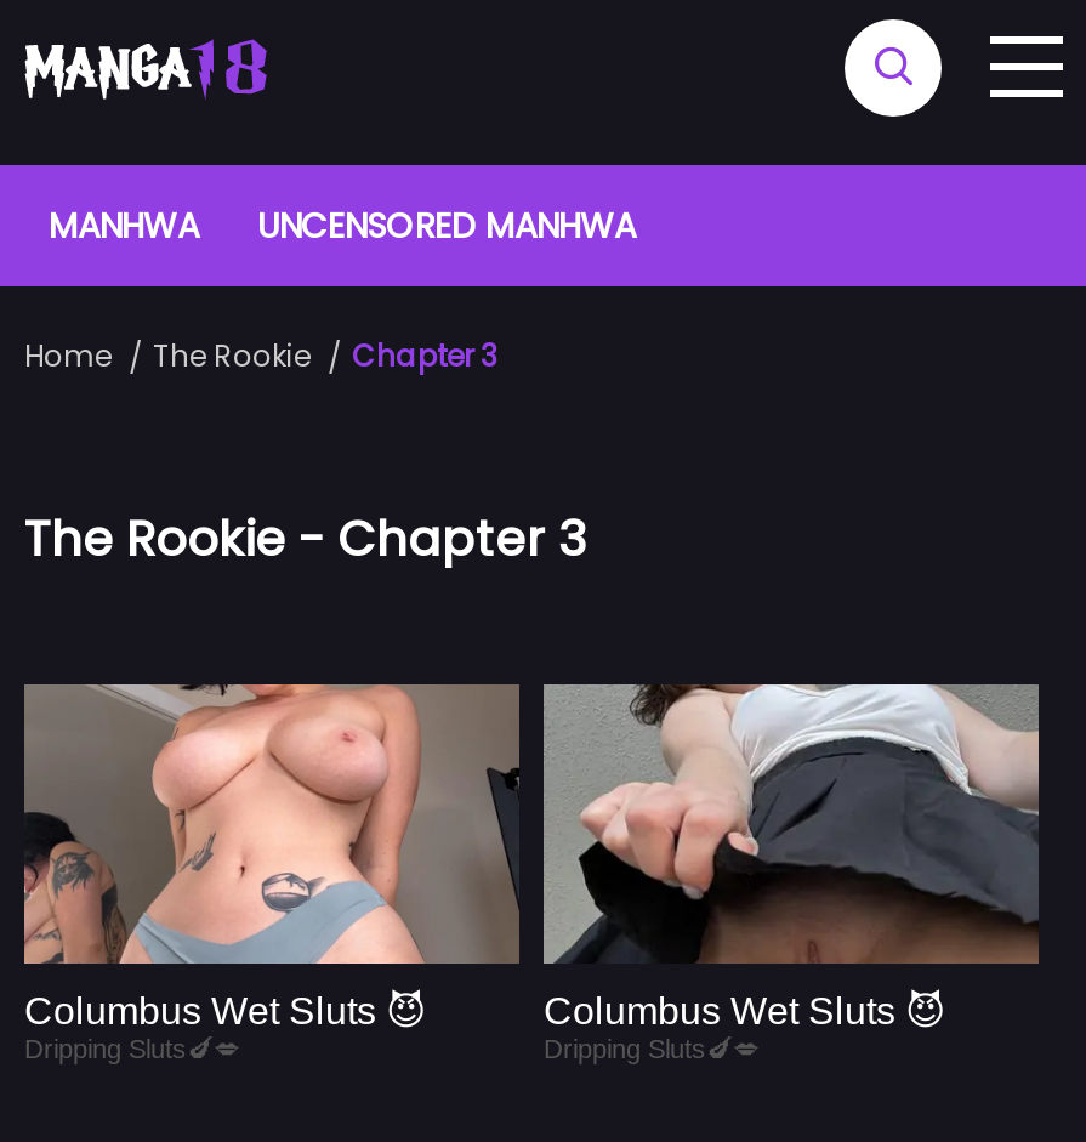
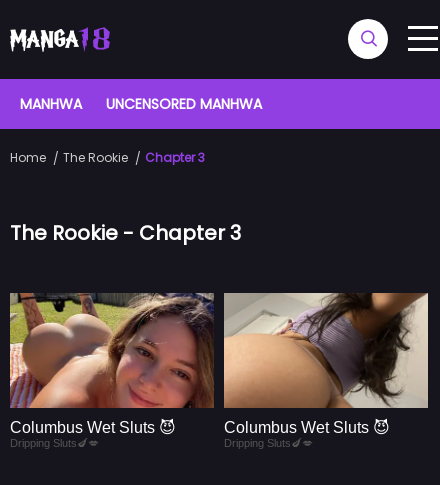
[24,682,519,966] [image] -> [9,293,214,409] [image]
[544,682,1039,964] [image] -> [223,292,429,409] [image]

